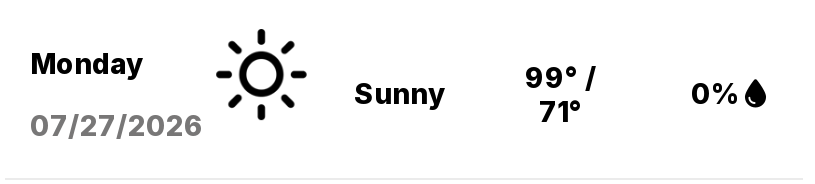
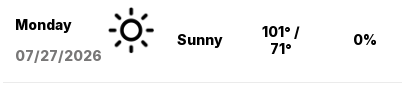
[525,61,597,95] 99° / -> [262,23,300,40] 101° /

